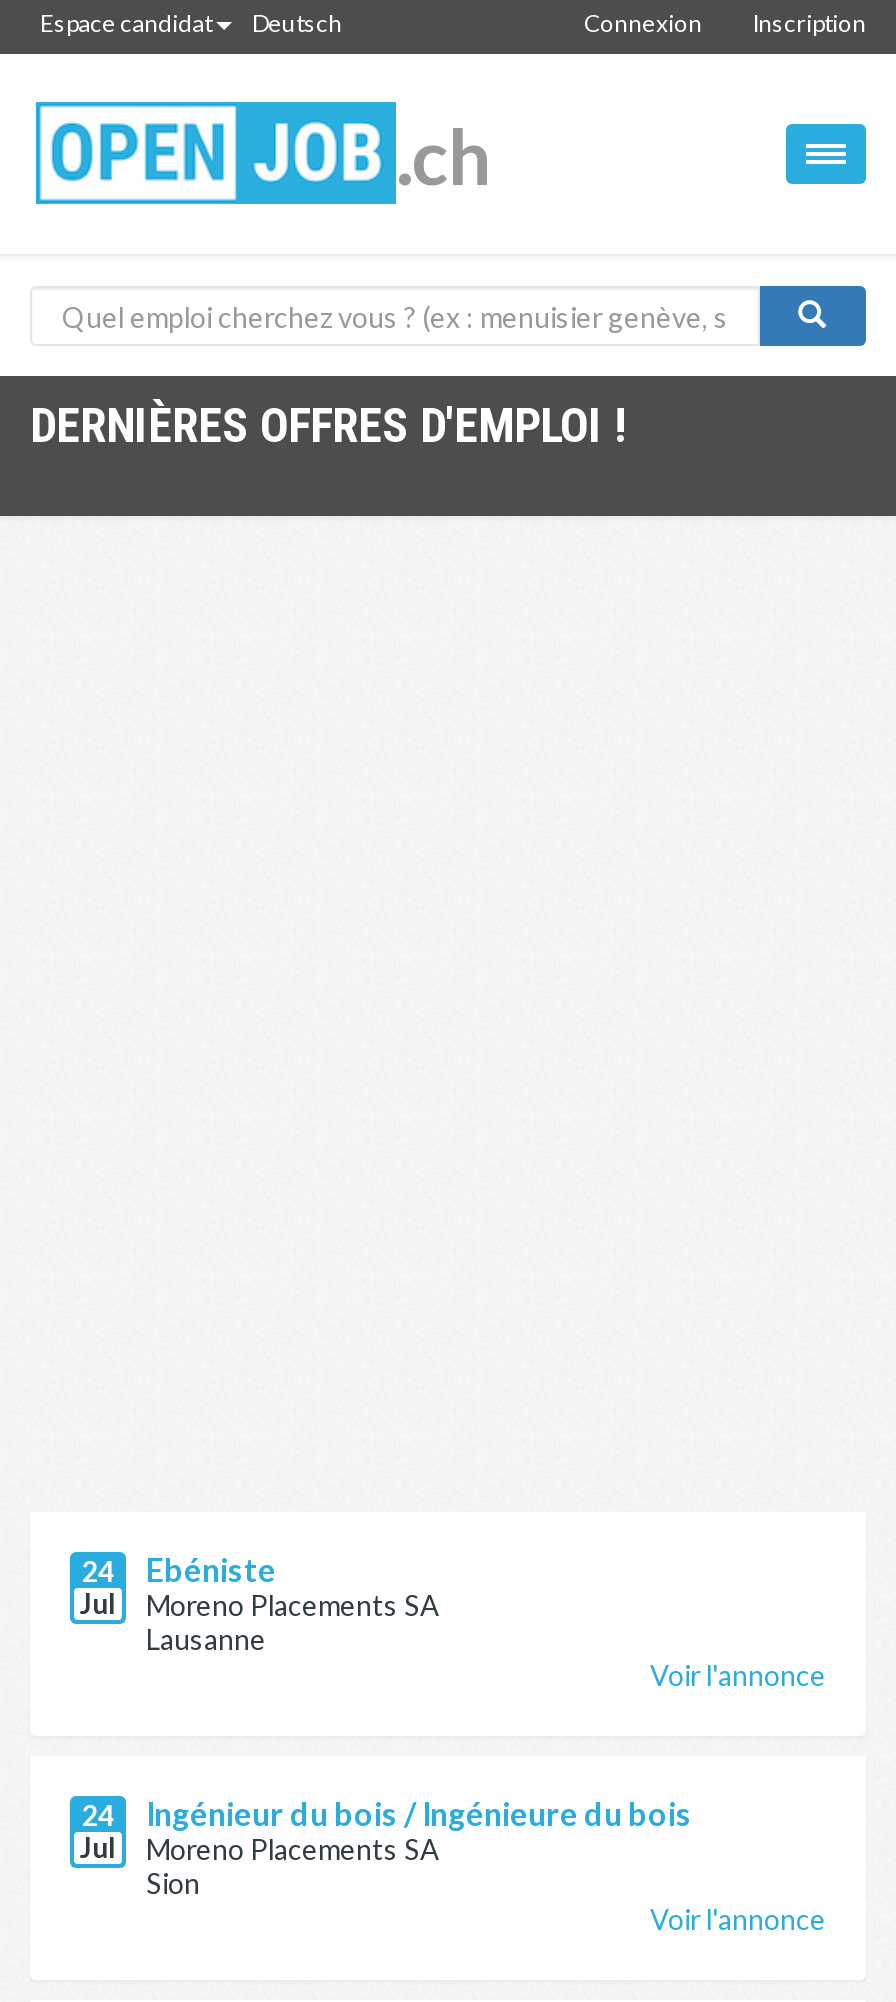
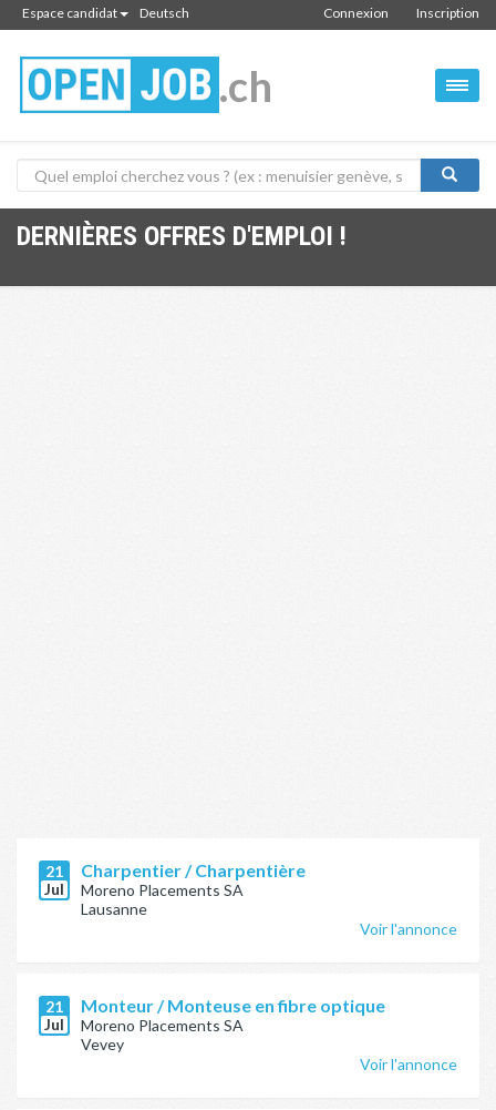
[82,1554,114,1588] 24 -> [45,862,63,880] 21
[146,1550,276,1588] Ebéniste -> [81,859,306,880] Charpentier / Charpentière
[82,1798,114,1832] 24 -> [45,997,63,1016] 21
[146,1794,692,1832] Ingénieur du bois / Ingénieure du bois -> [81,995,385,1016] Monteur / Monteuse en fibre optique
[146,1866,200,1900] Sion -> [81,1035,124,1053] Vevey

